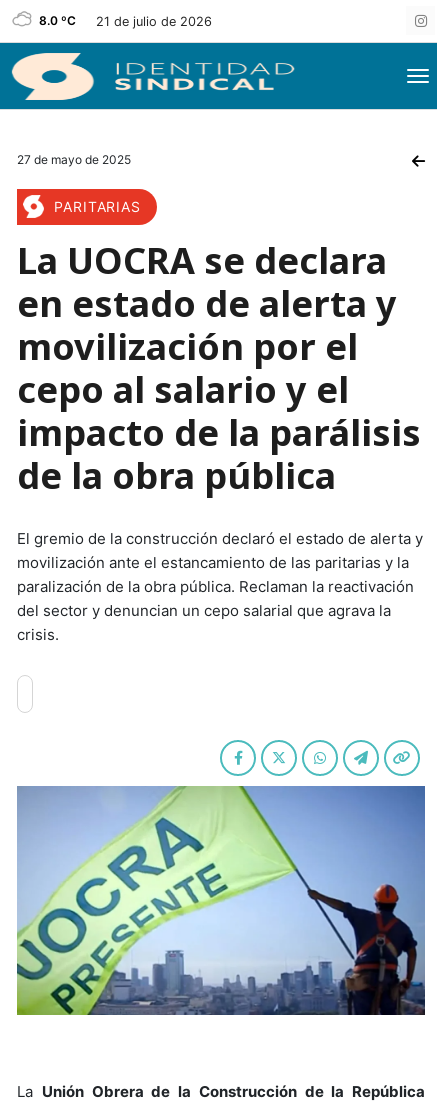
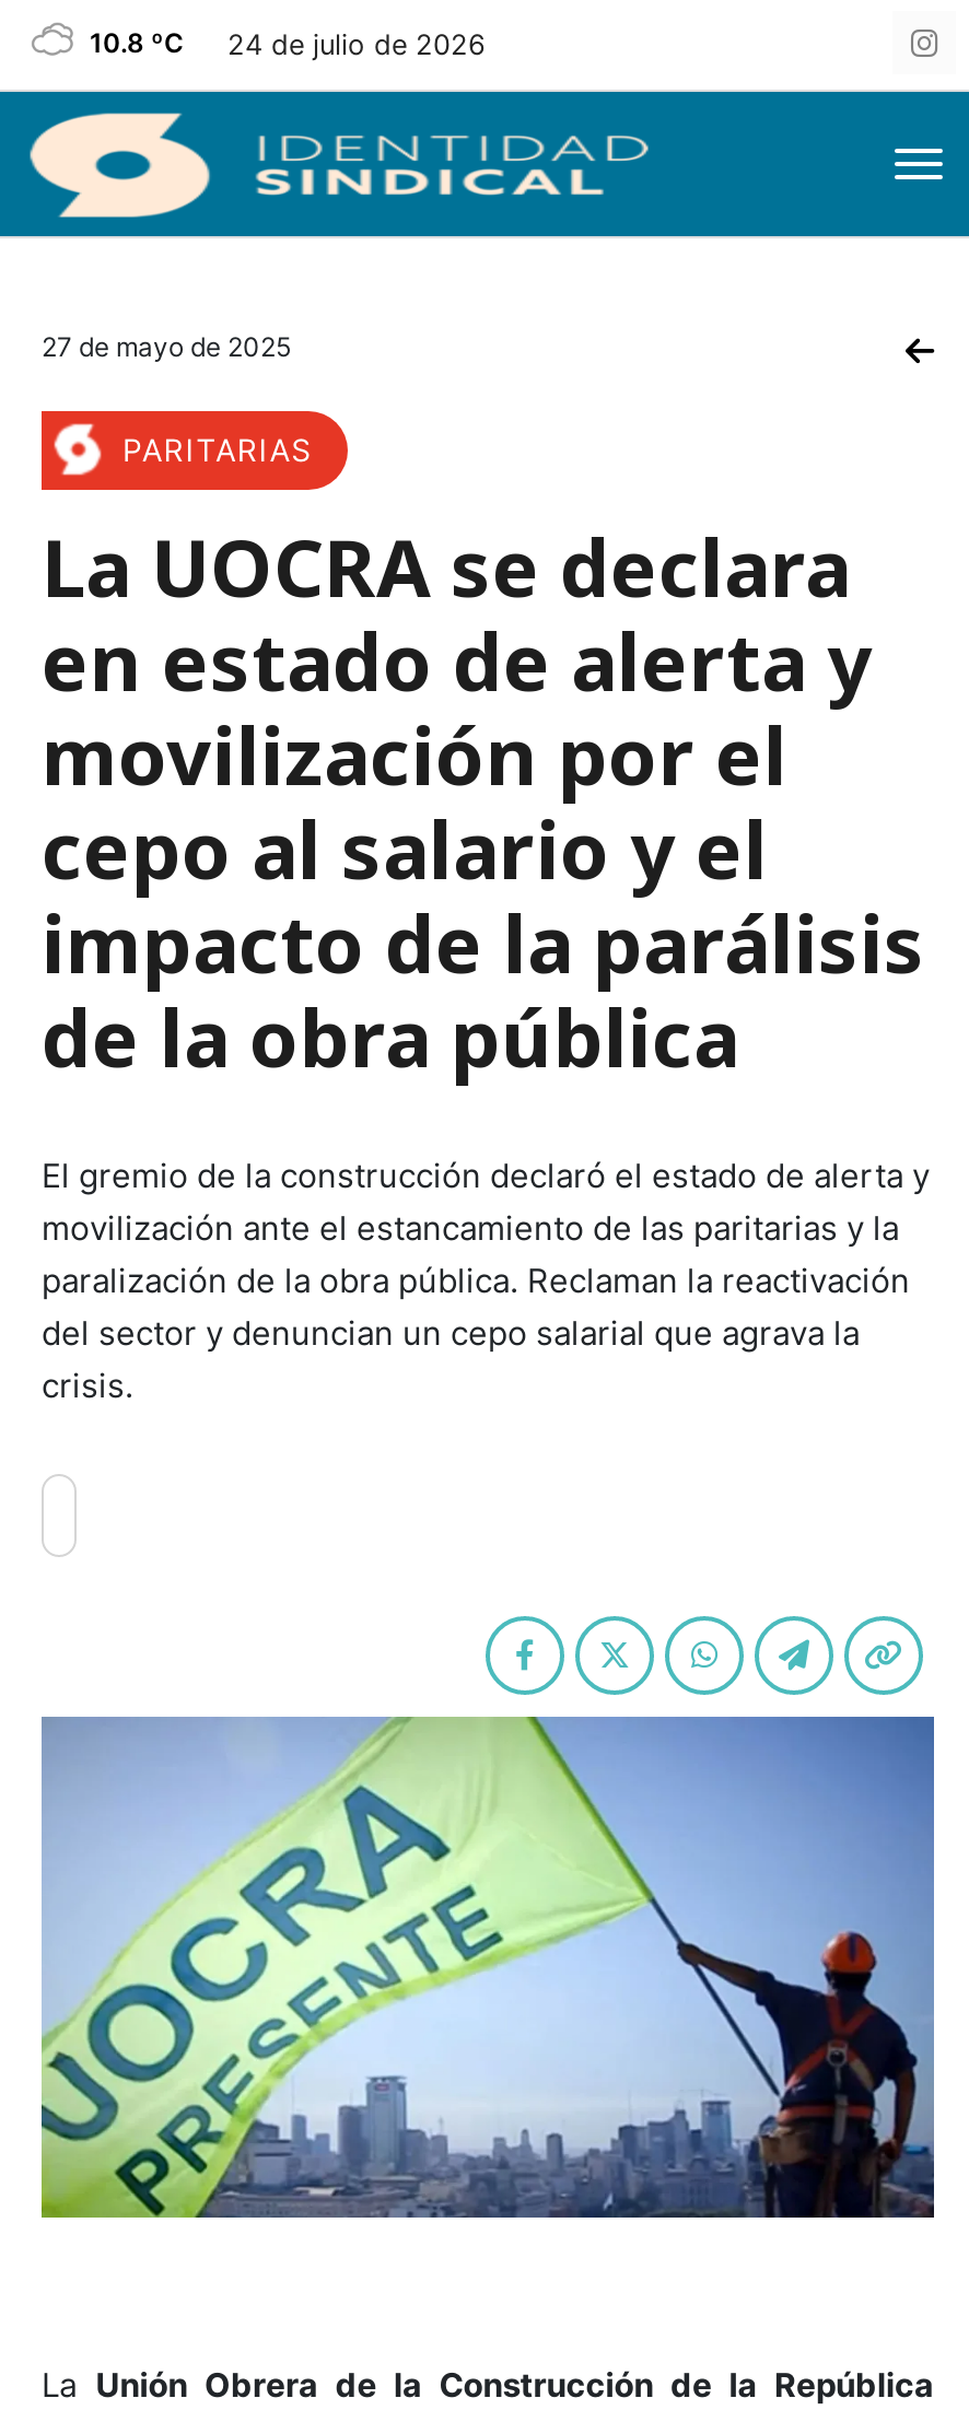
[39,13,76,28] 8.0 ºC -> [90,26,184,59] 10.8 ºC
[96,14,212,29] 21 de julio de 2026 -> [227,28,486,61] 24 de julio de 2026

